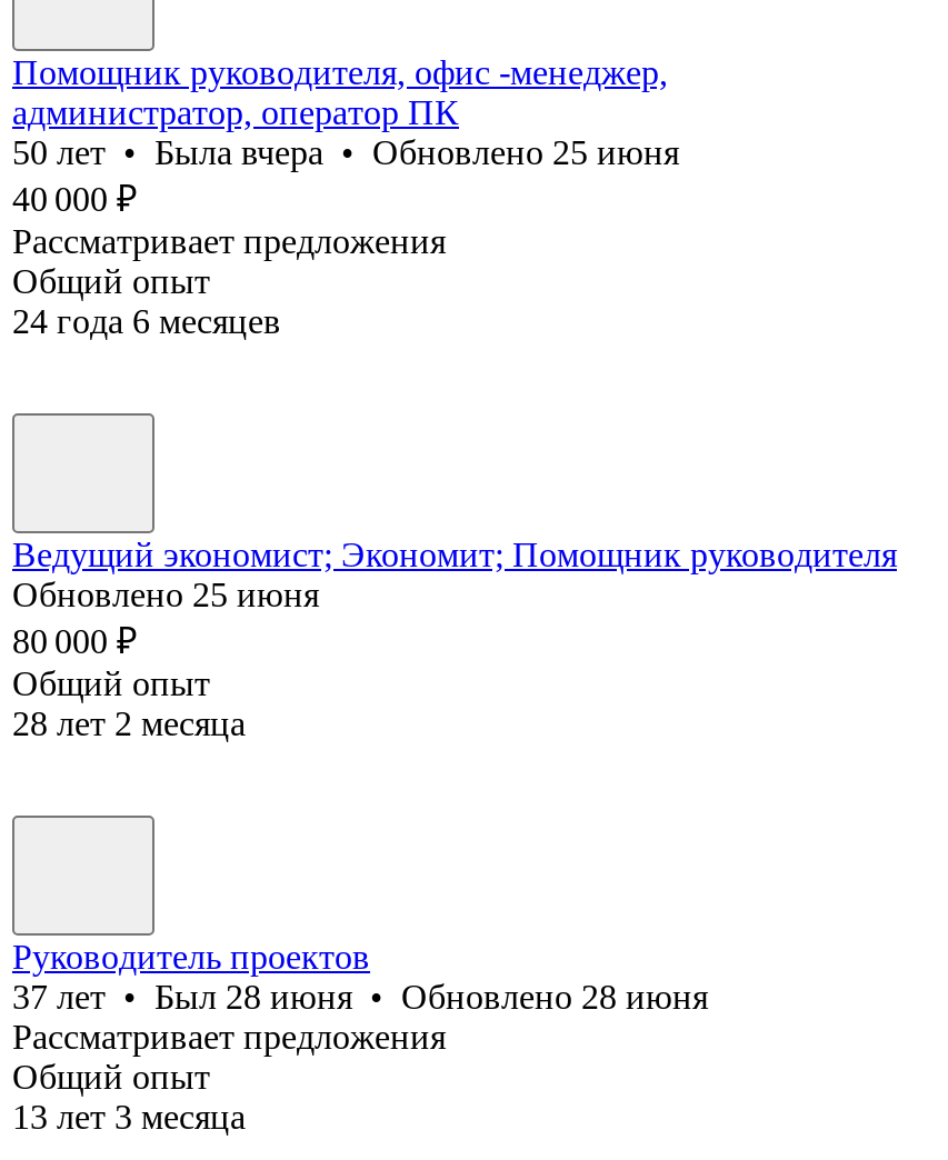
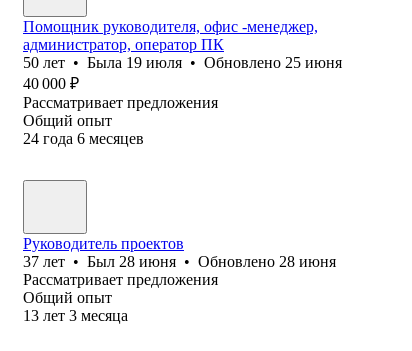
[12,133,679,171] 50 лет • Была вчера • Обновлено 25 июня -> [23,54,342,71] 50 лет • Была 19 июля • Обновлено 25 июня
[12,535,897,742] Ведущий экономист; Экономит; Помощник руководителя | Обновлено 25 июня | 80 000 ₽ | Общий опыт | 28 лет 2 месяца -> none

